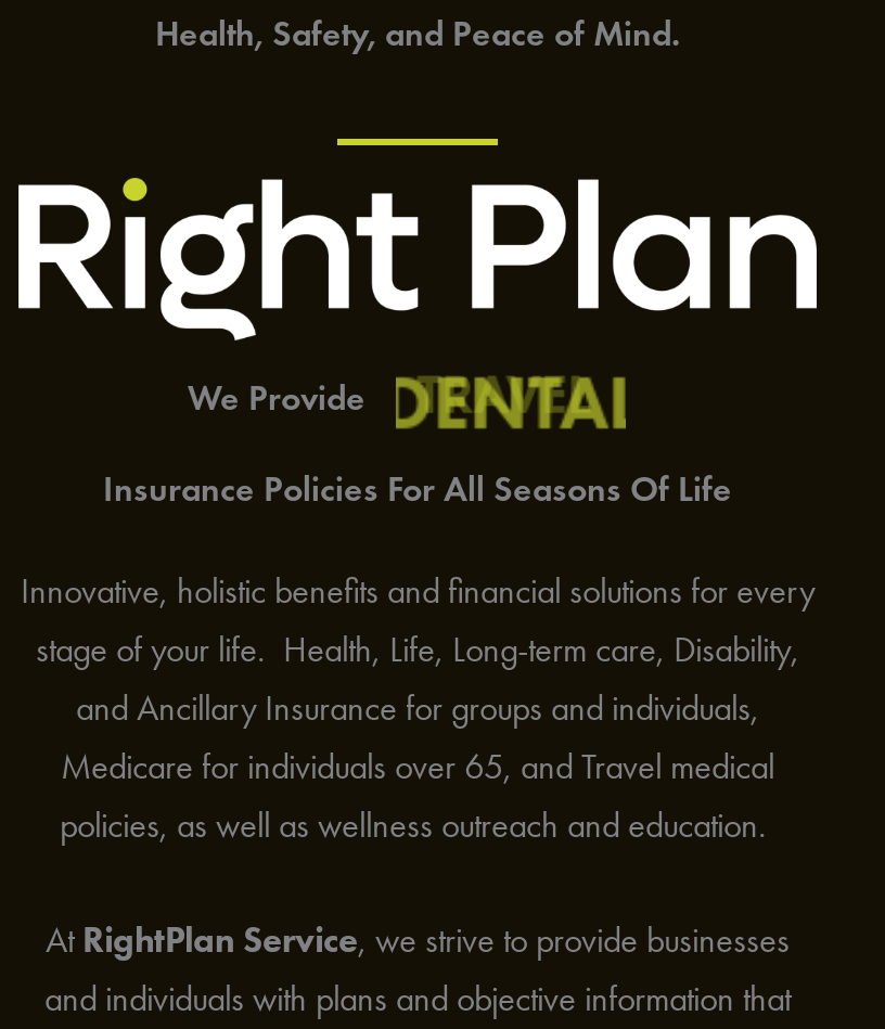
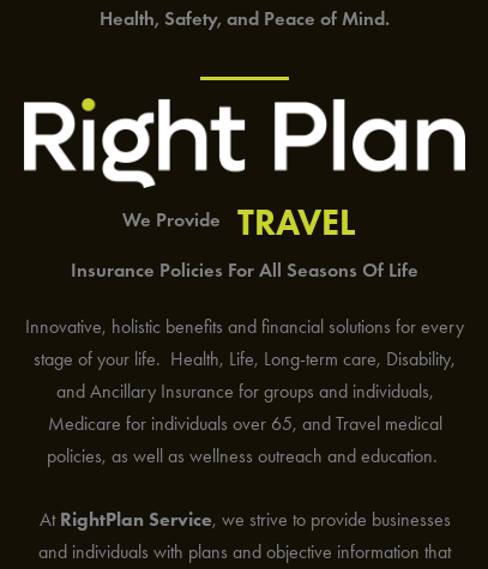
[396,362,626,442] DENTAL -> [237,200,355,244] TRAVEL

